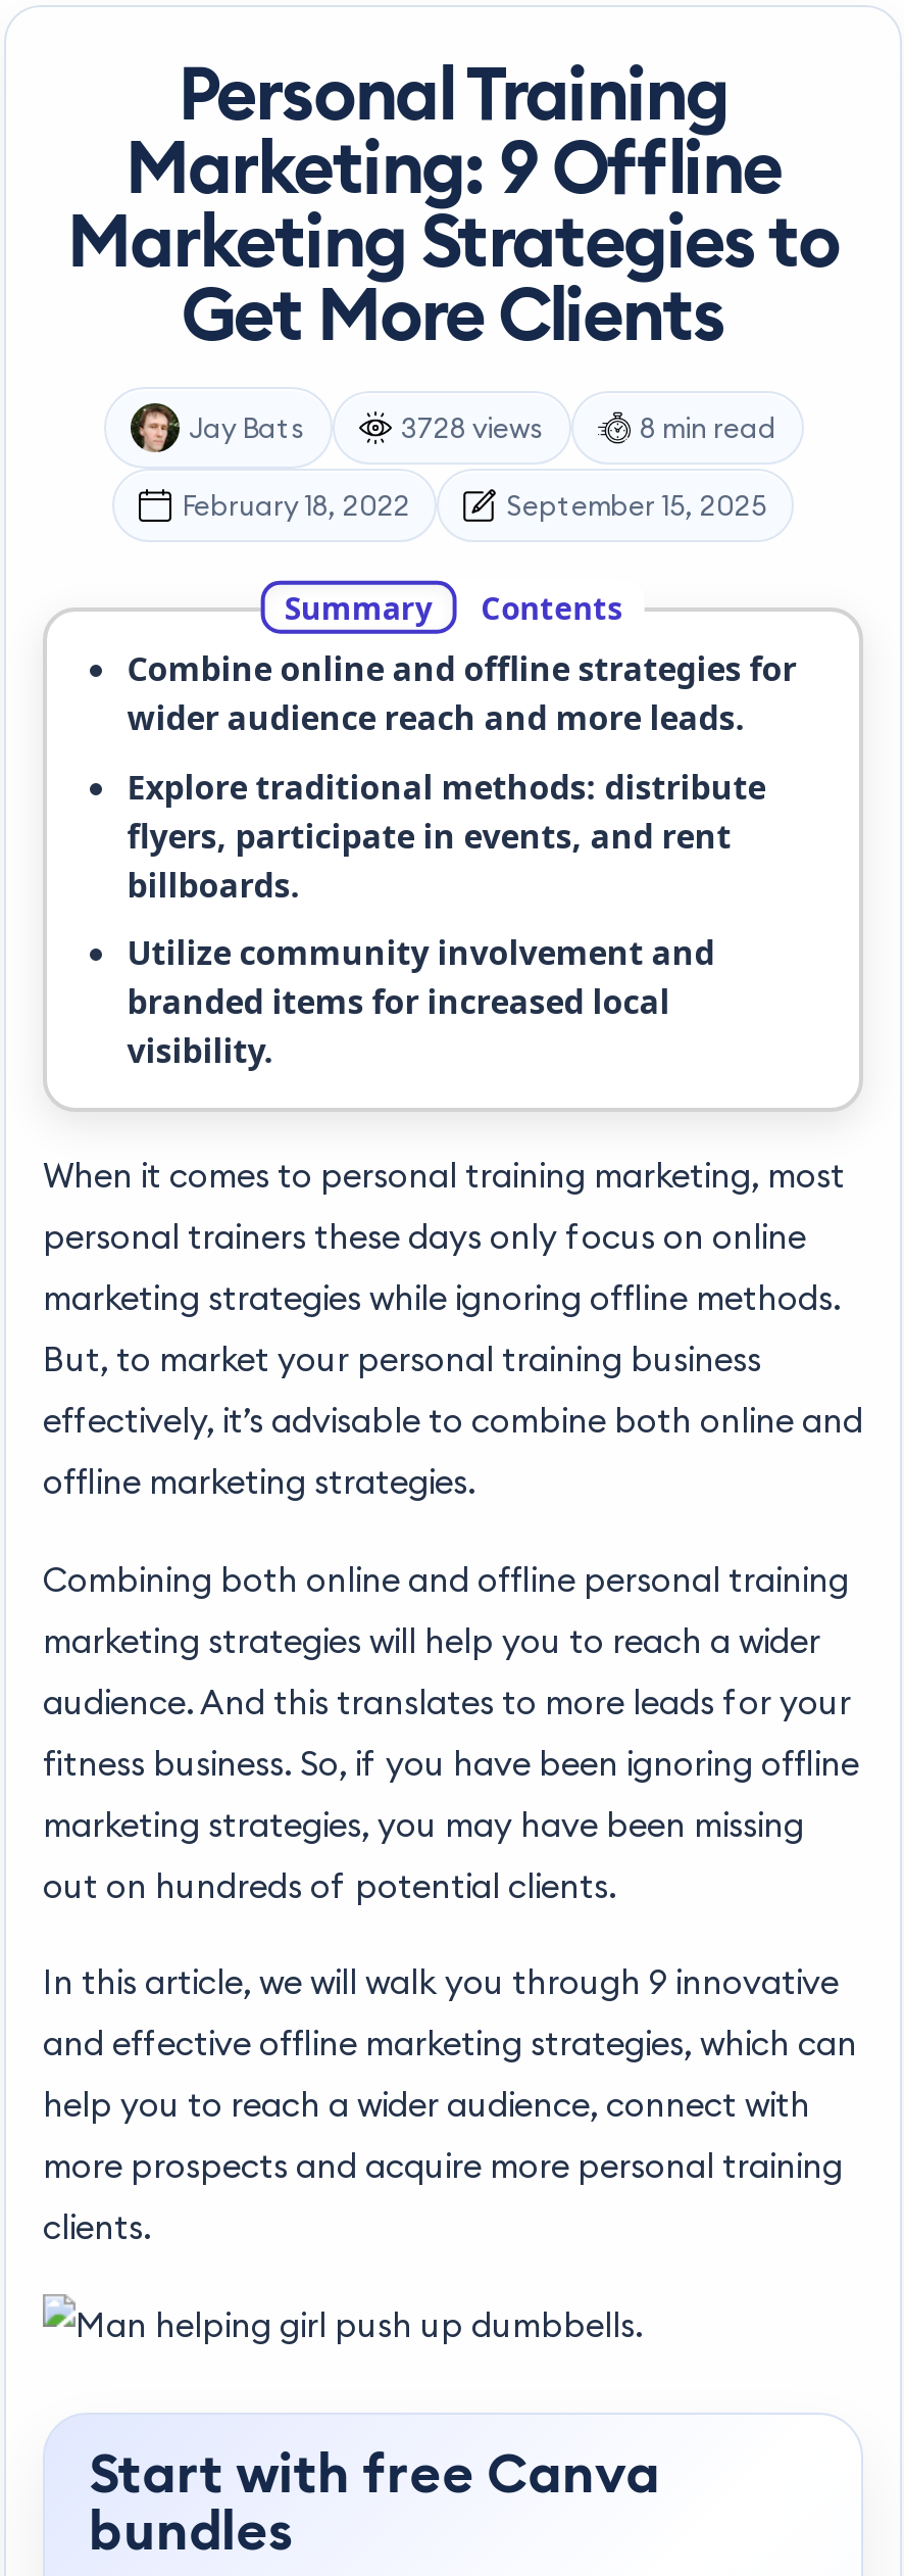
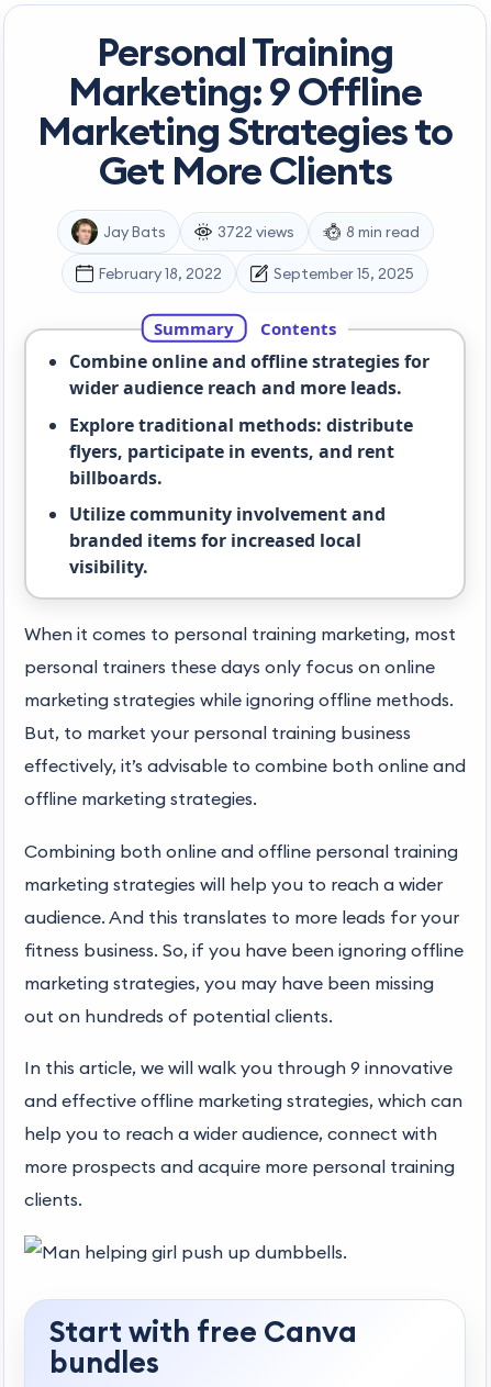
[401,409,544,446] 3728 views -> [217,222,294,242] 3722 views

